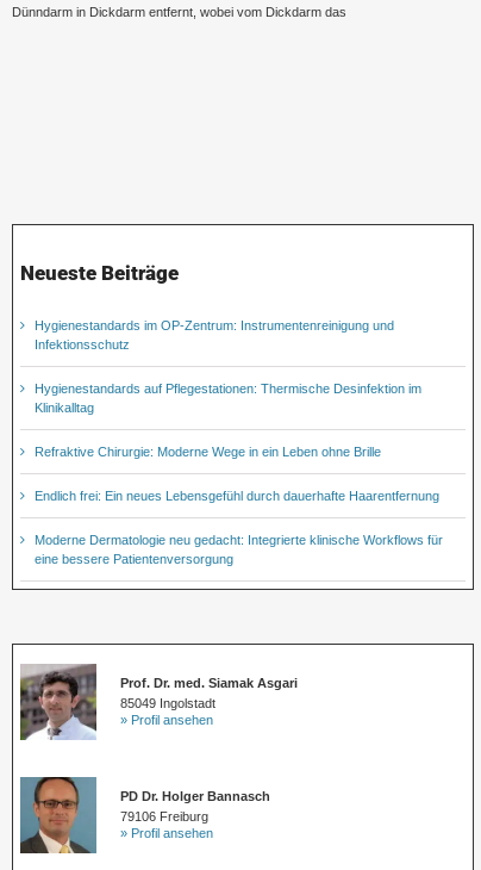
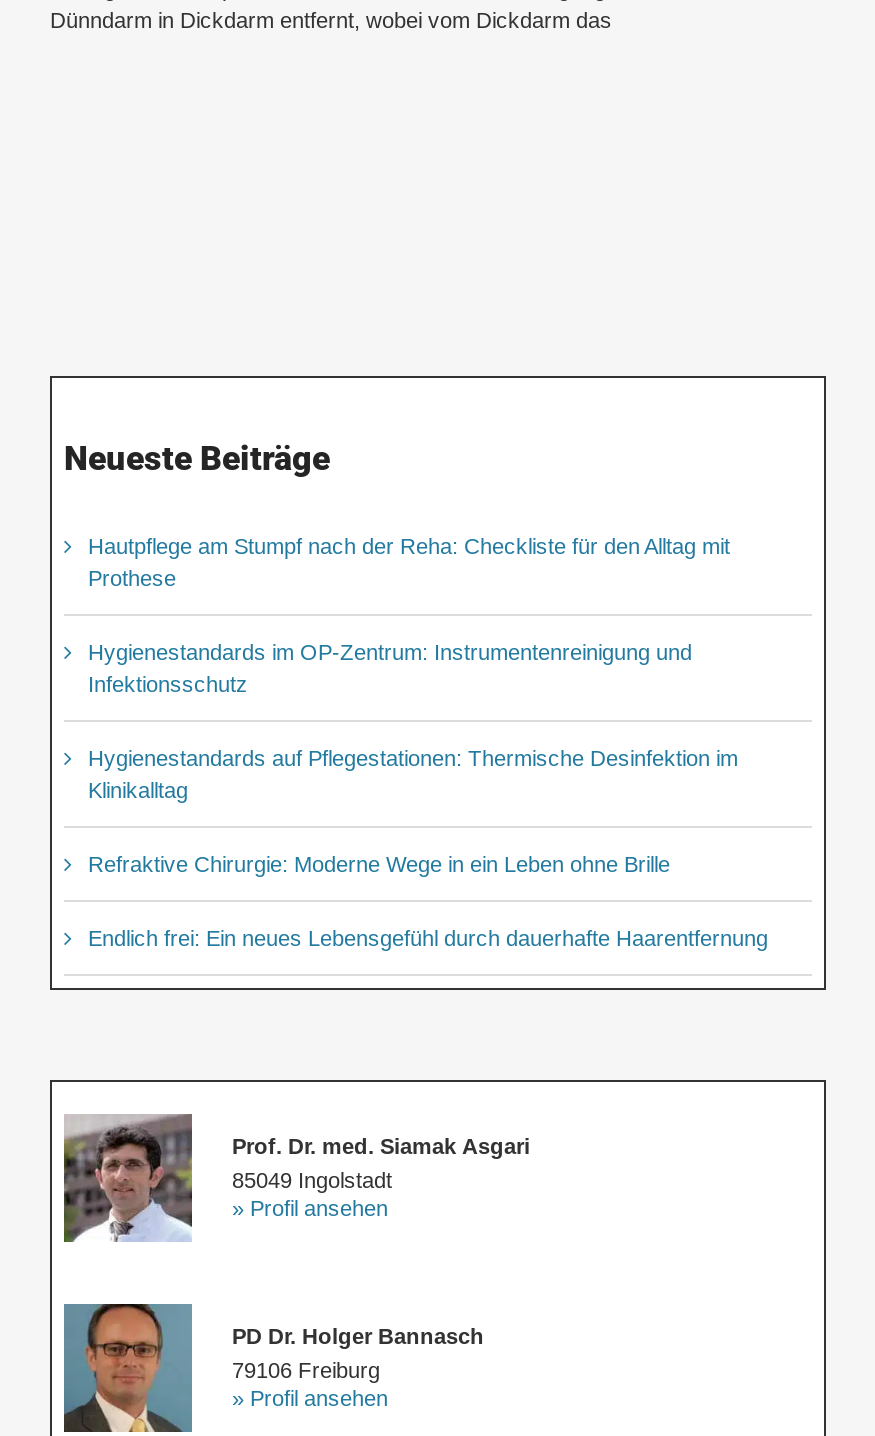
none -> [88,535,730,591] Hautpflege am Stumpf nach der Reha: Checkliste für den Alltag mit | Prothese
moved [35,319,439,503] -> [88,641,768,951]: Hygienestandards im OP-Zentrum: Instrumentenreinigung und | Infektionsschutz | Hygienestandards auf Pflegestationen: Thermische Desinfektion im | Klinikalltag | Refraktive Chirurgie: Moderne Wege in ein Leben ohne Brille | Endlich frei: Ein neues Lebensgefühl durch dauerhafte Haarentfernung
[35,533,443,567] Moderne Dermatologie neu gedacht: Integrierte klinische Workflows für | eine bessere Patientenversorgung -> none

